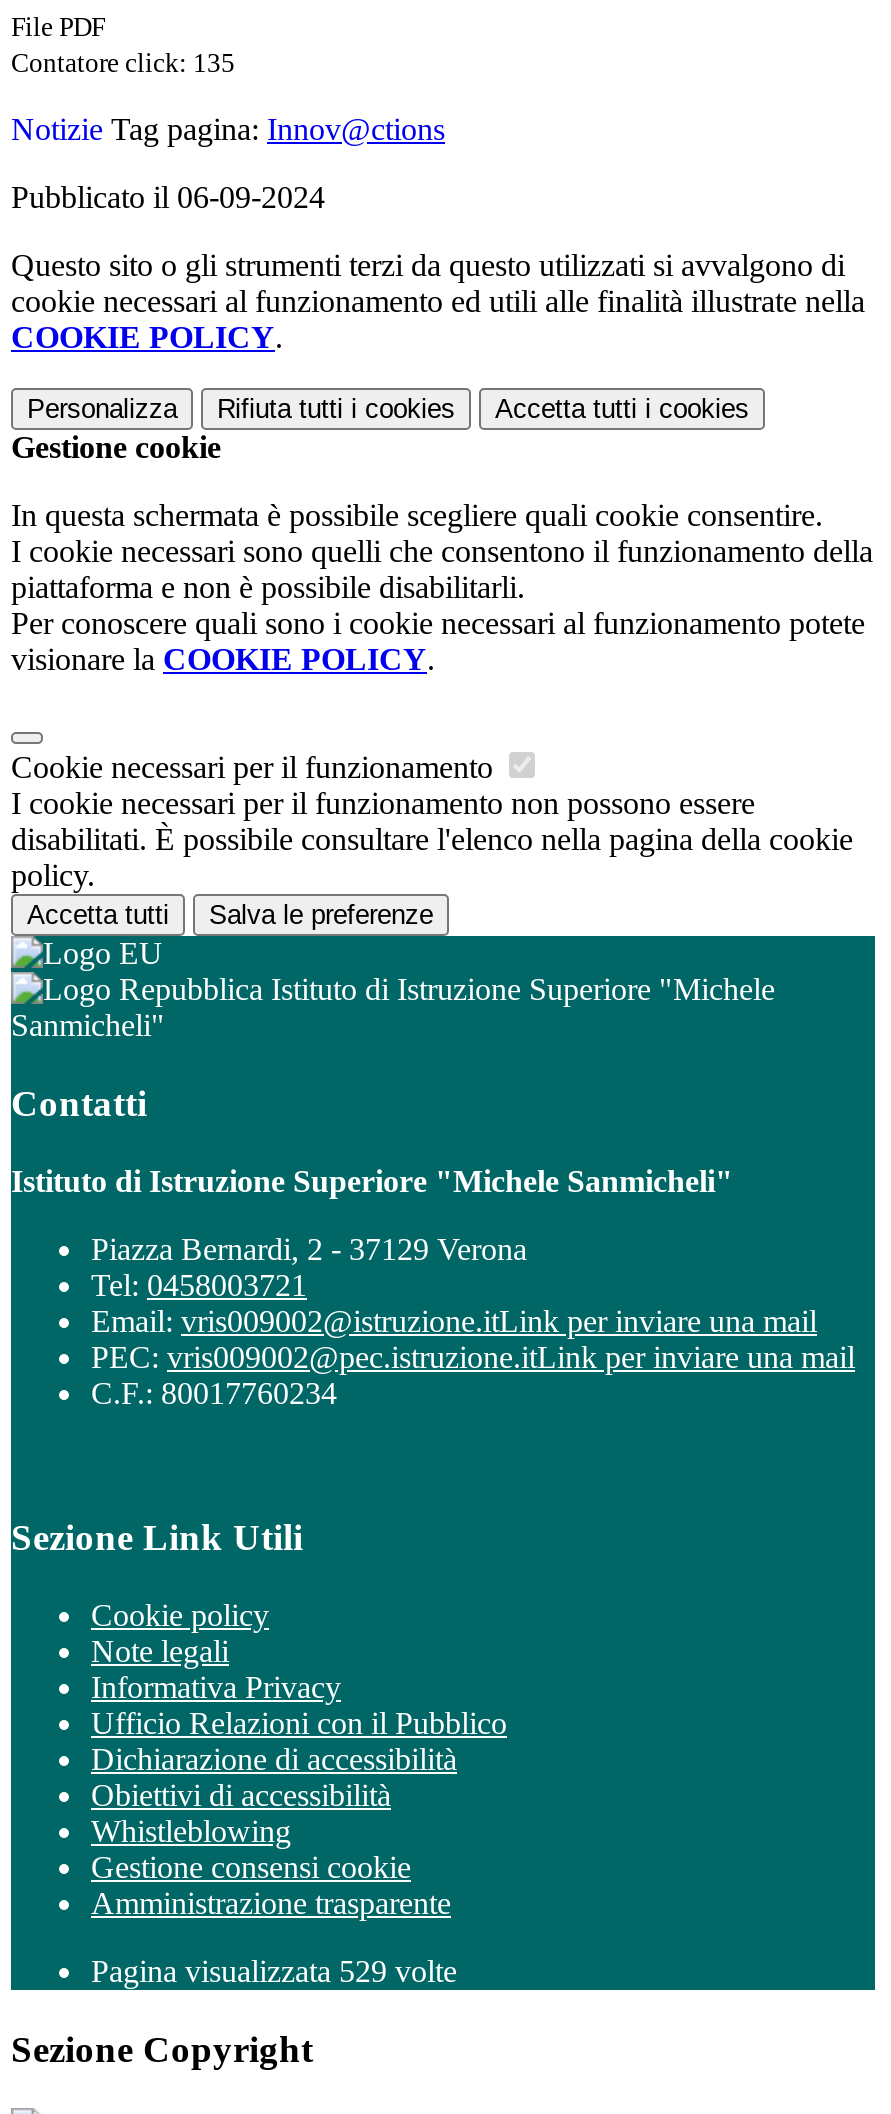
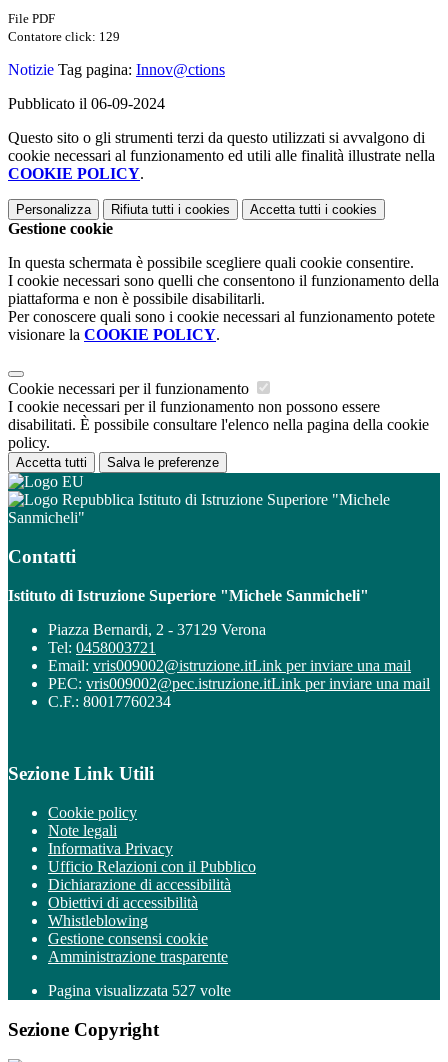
[11,48,235,78] Contatore click: 135 -> [8,29,120,44] Contatore click: 129
[91,1954,457,1988] Pagina visualizzata 529 volte -> [48,982,231,999] Pagina visualizzata 527 volte

